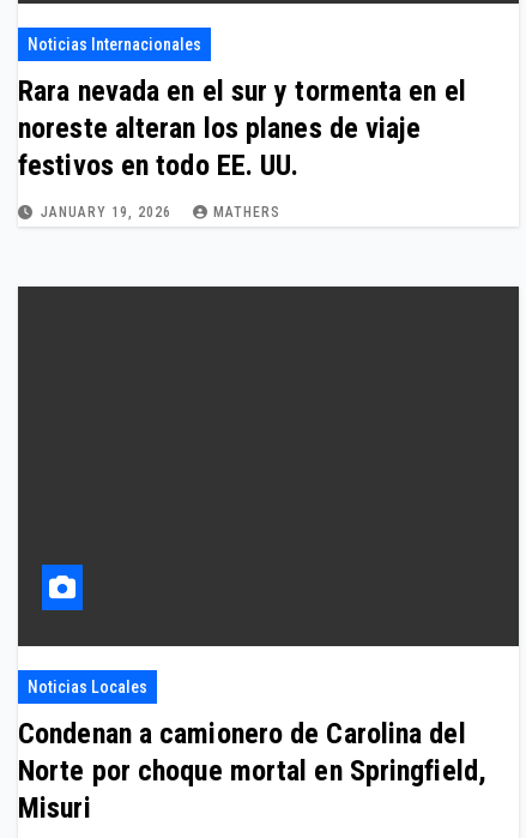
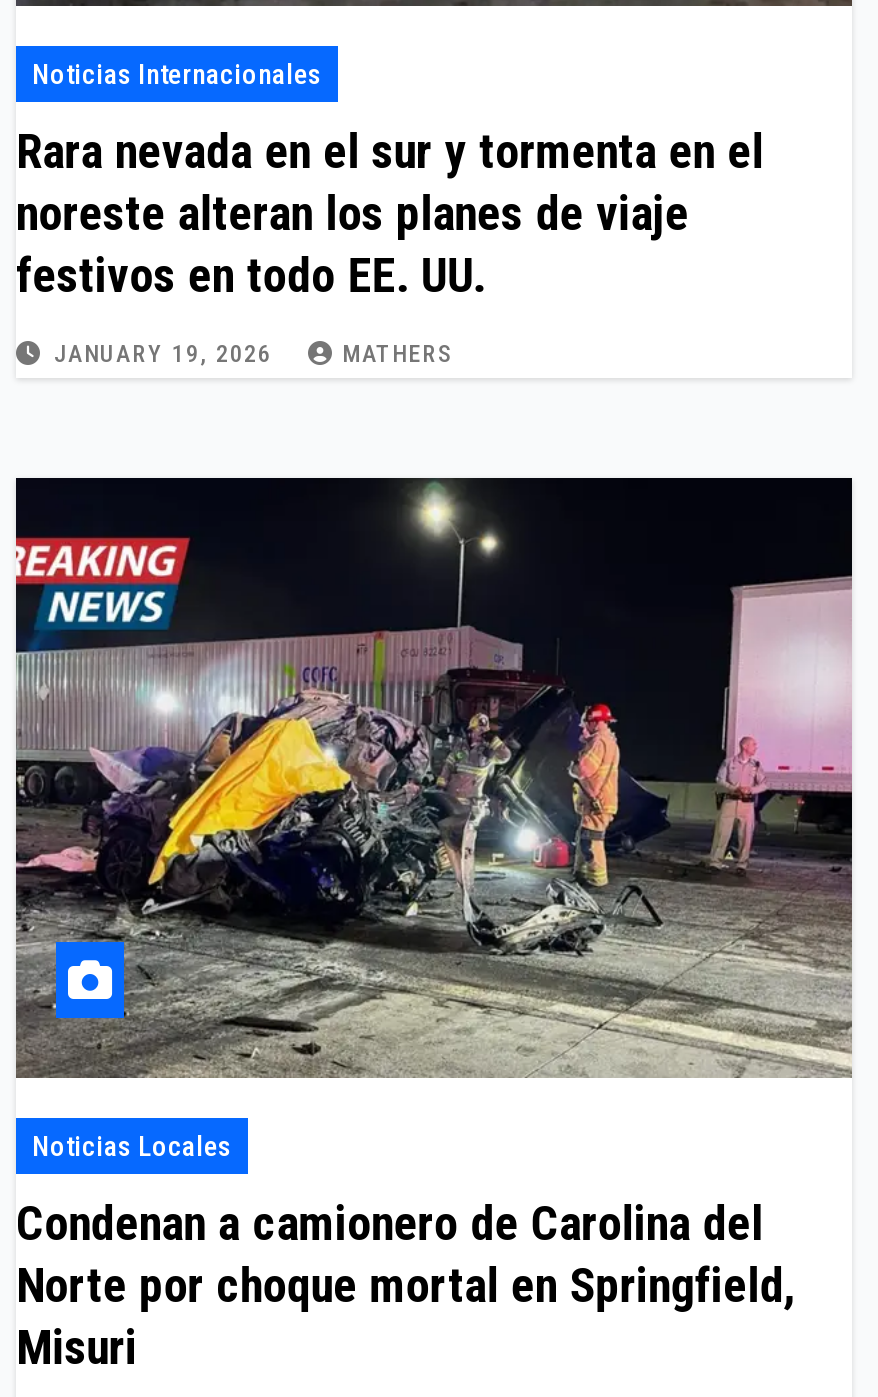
none -> [14,480,852,1078] [image]

